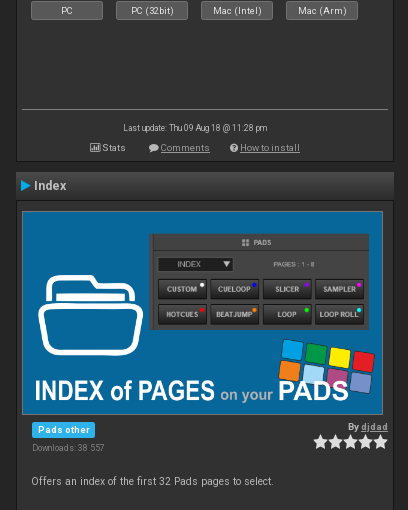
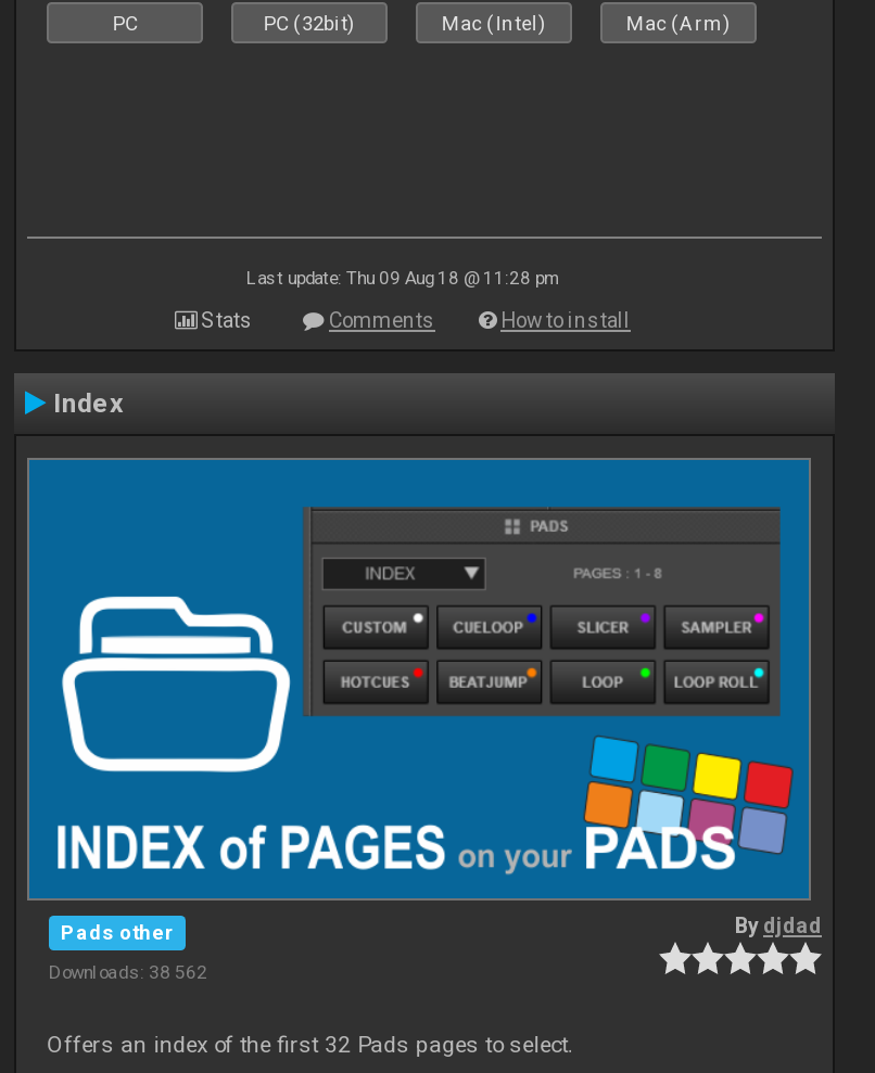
[32,443,105,453] Downloads: 38 557 -> [49,961,207,982] Downloads: 38 562

